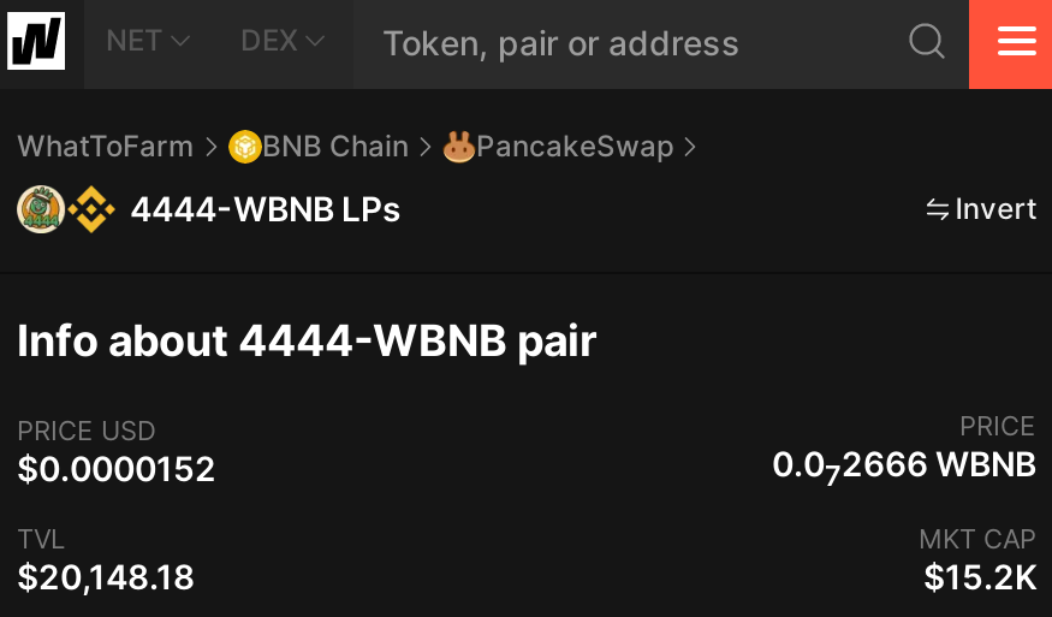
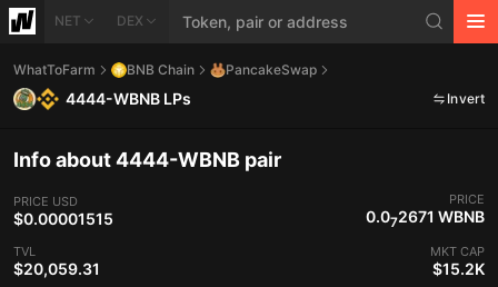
[17,447,216,488] $0.0000152 -> [13,209,113,228] $0.00001515
[772,442,1036,492] 0.072666 WBNB -> [366,207,485,230] 0.072671 WBNB
[17,555,195,596] $20,148.18 -> [13,259,100,278] $20,059.31

